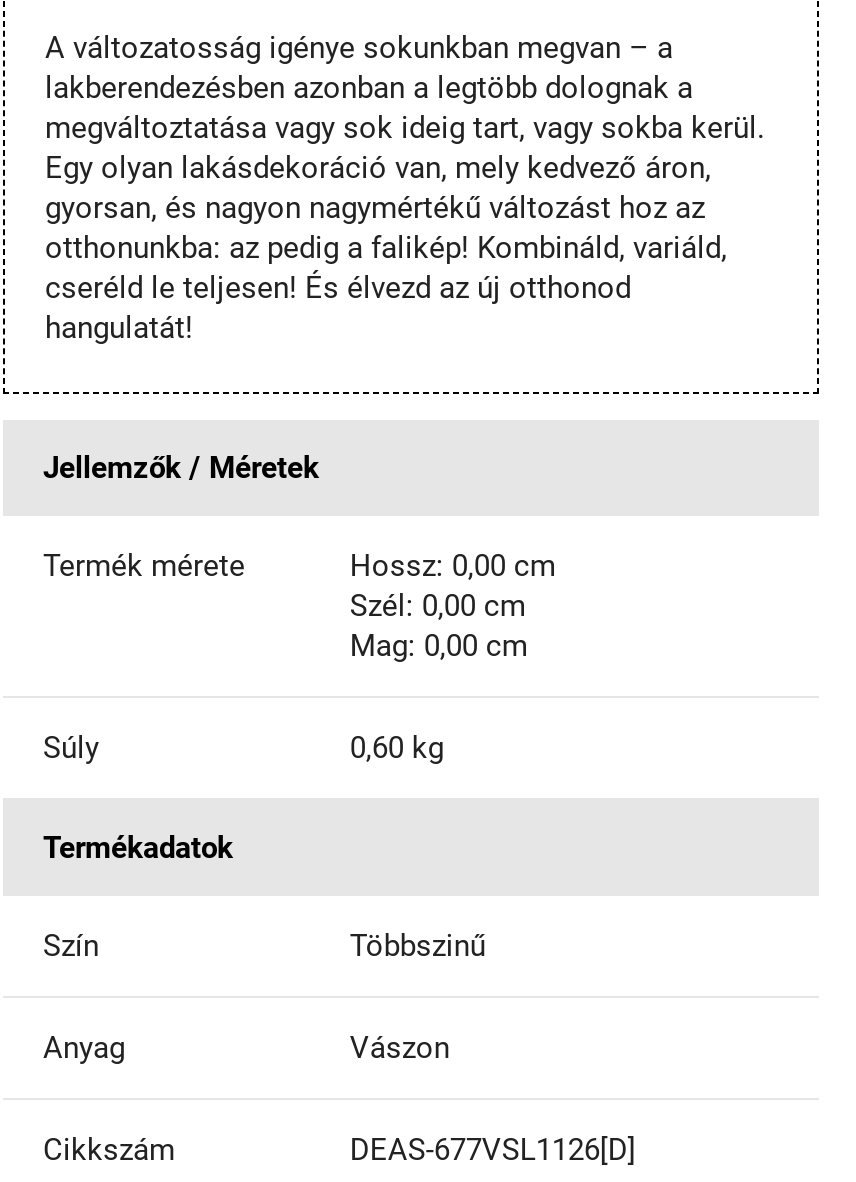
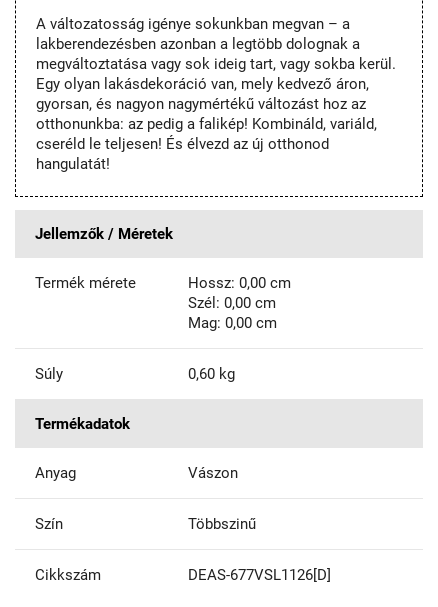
moved [43,928,486,964] -> [35,515,256,533]: Szín | Többszinű
moved [43,1030,450,1066] -> [35,464,238,482]: Anyag | Vászon

